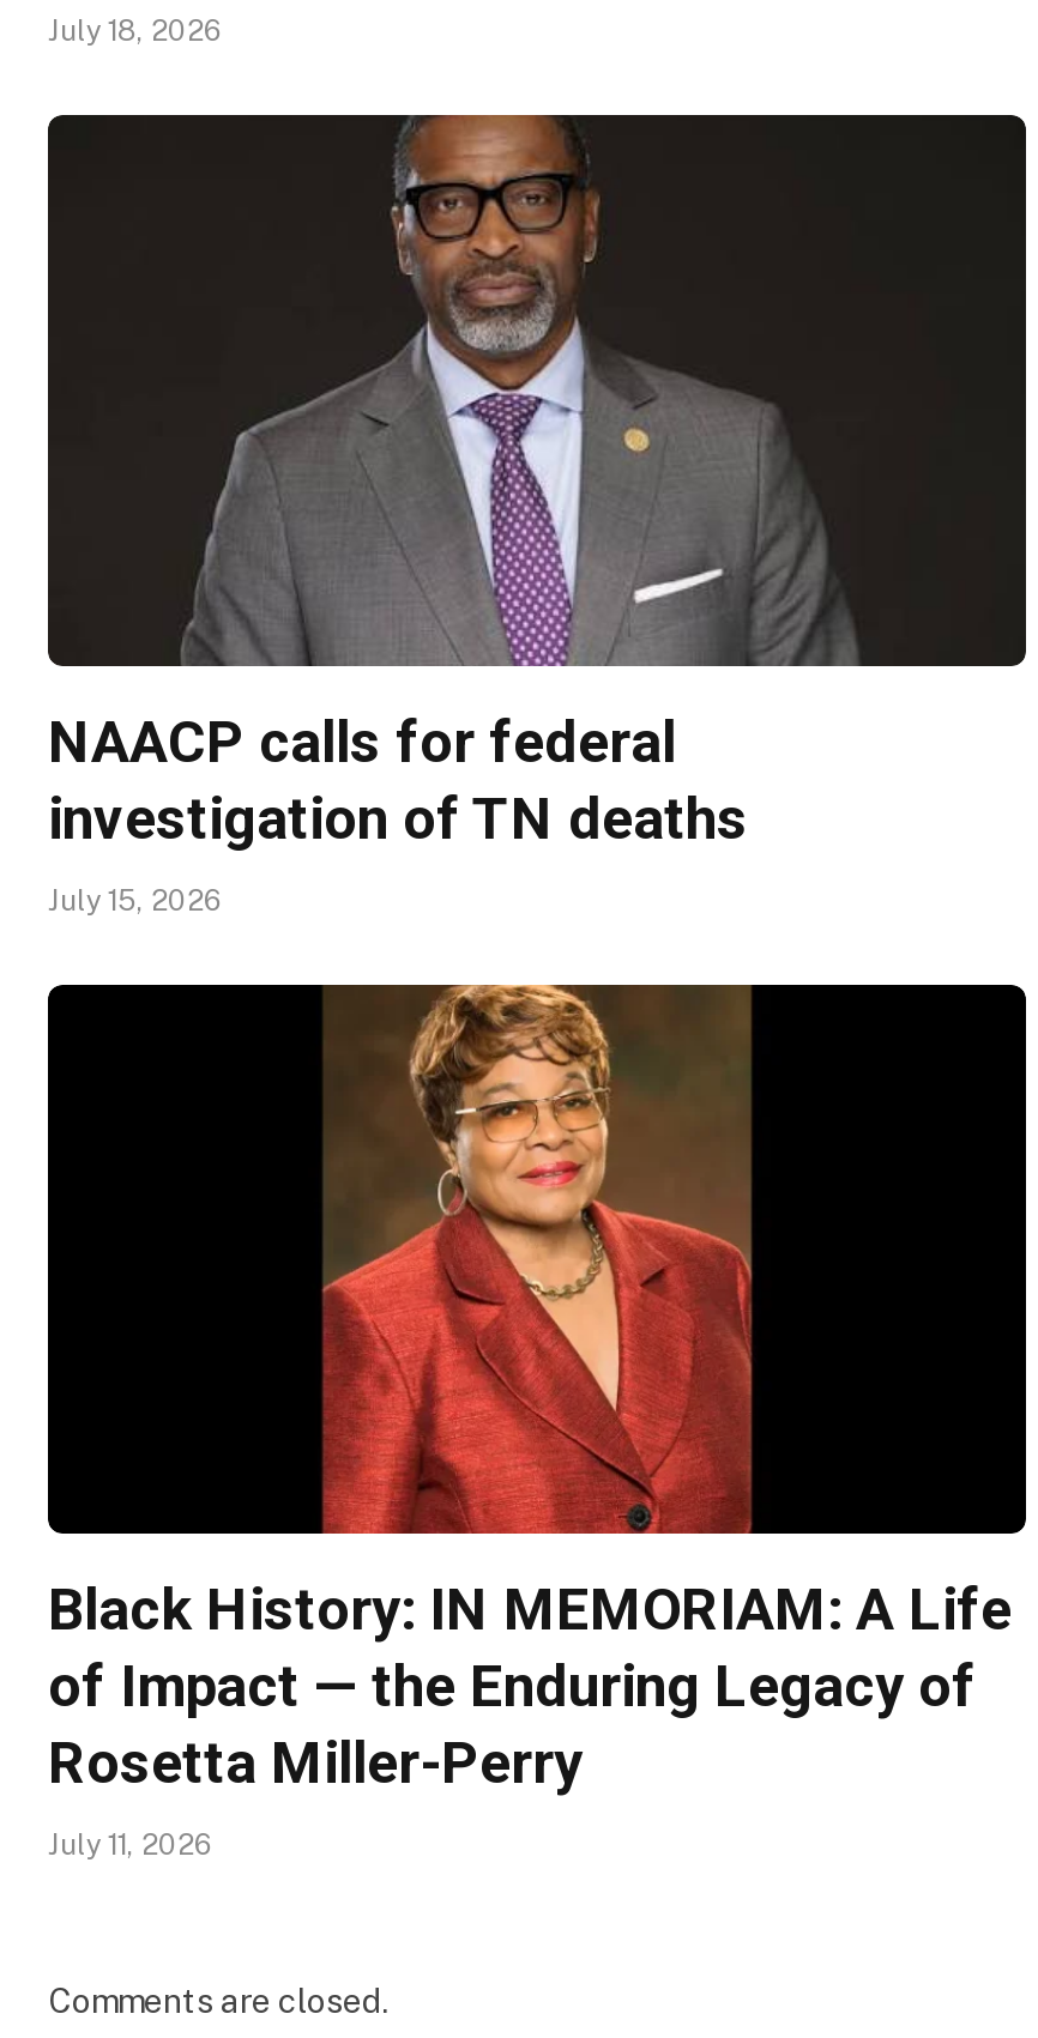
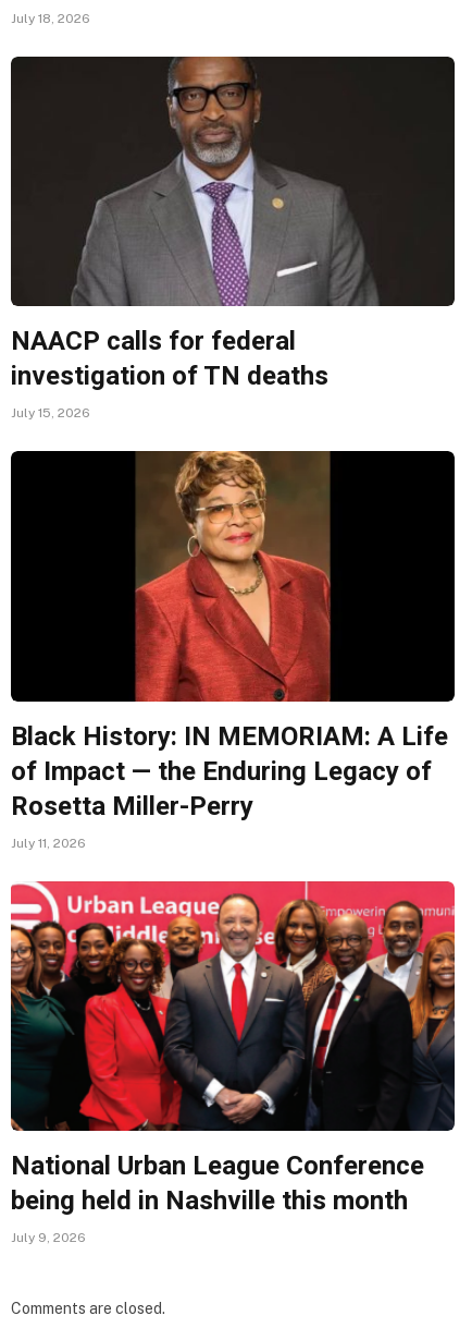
none -> [10,880,456,1245] [image] | National Urban League Conference | being held in Nashville this month | July 9, 2026

